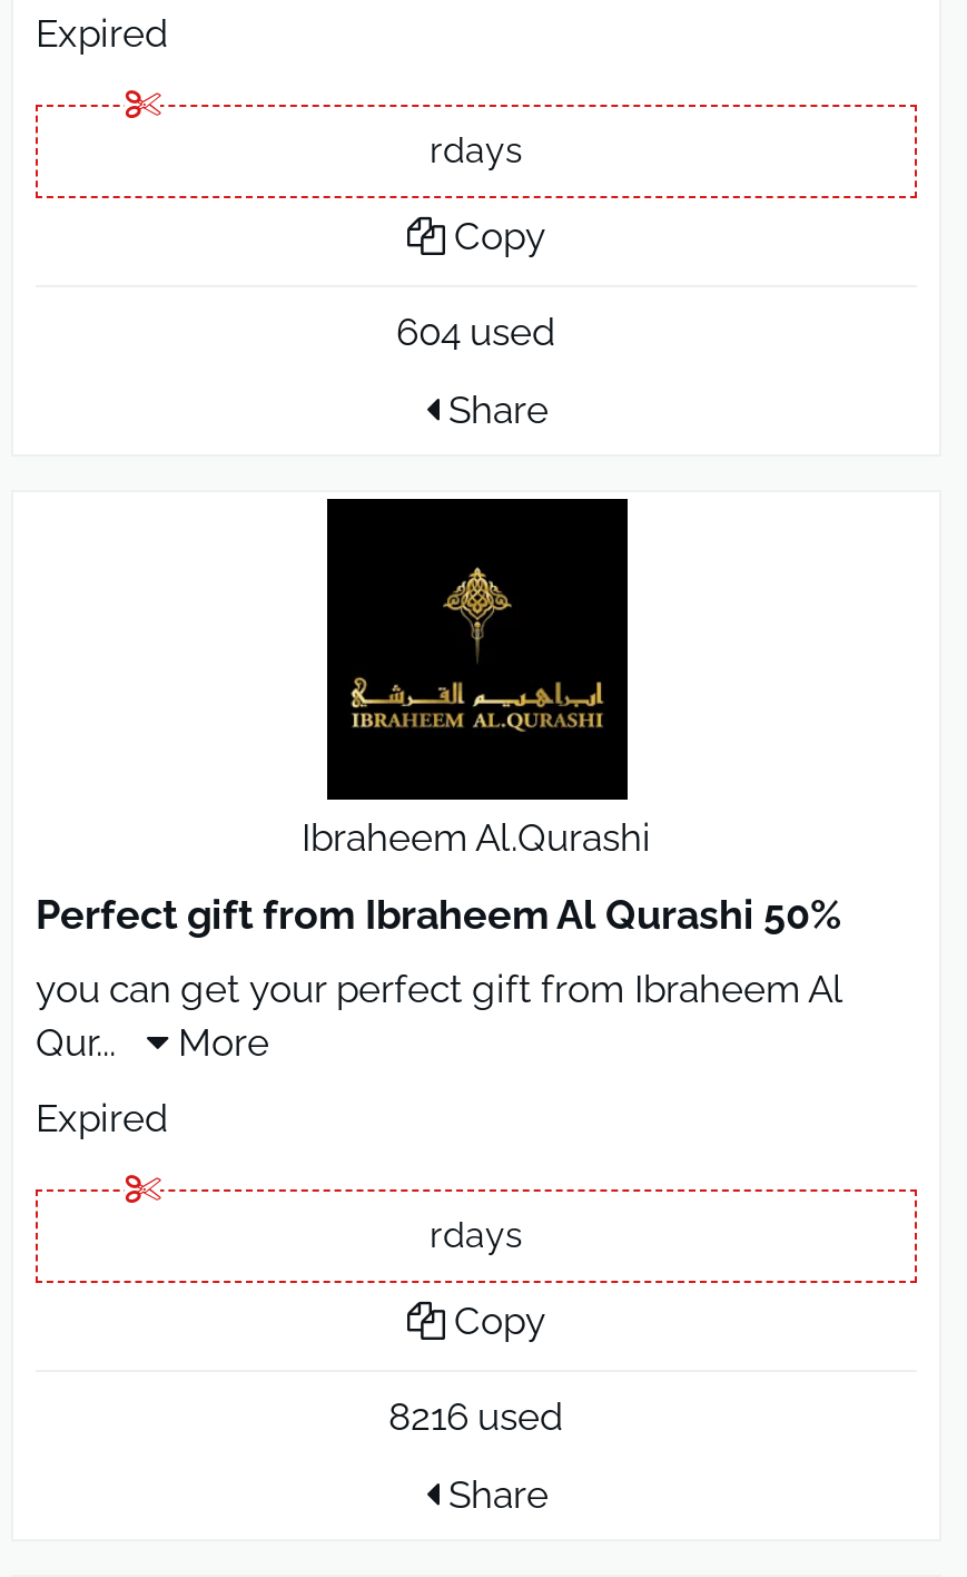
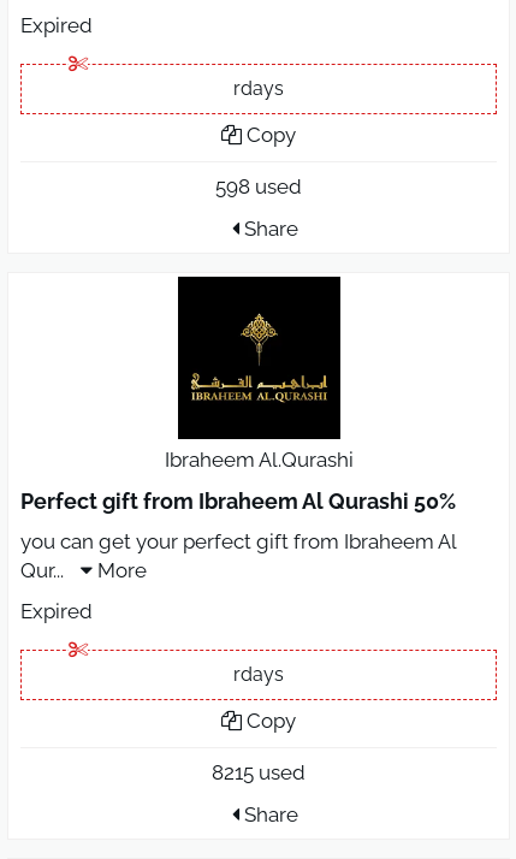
[396,309,556,354] 604 used -> [215,174,302,198] 598 used
[388,1394,564,1439] 8216 used -> [212,760,306,784] 8215 used

